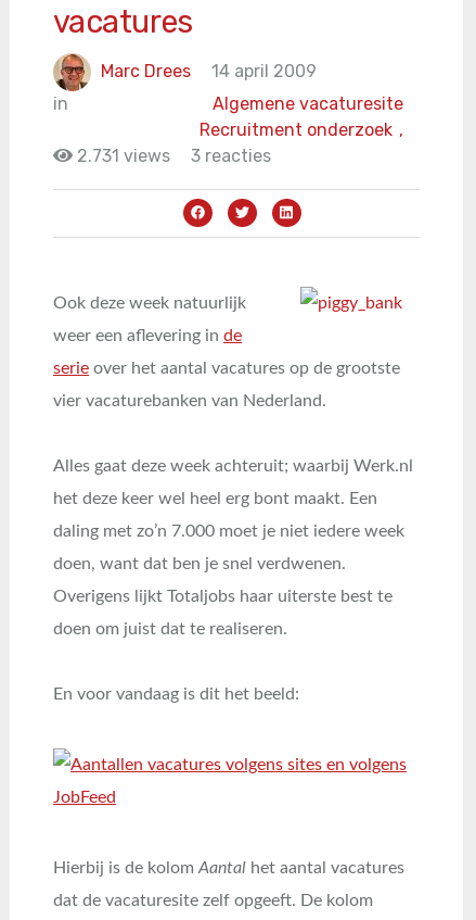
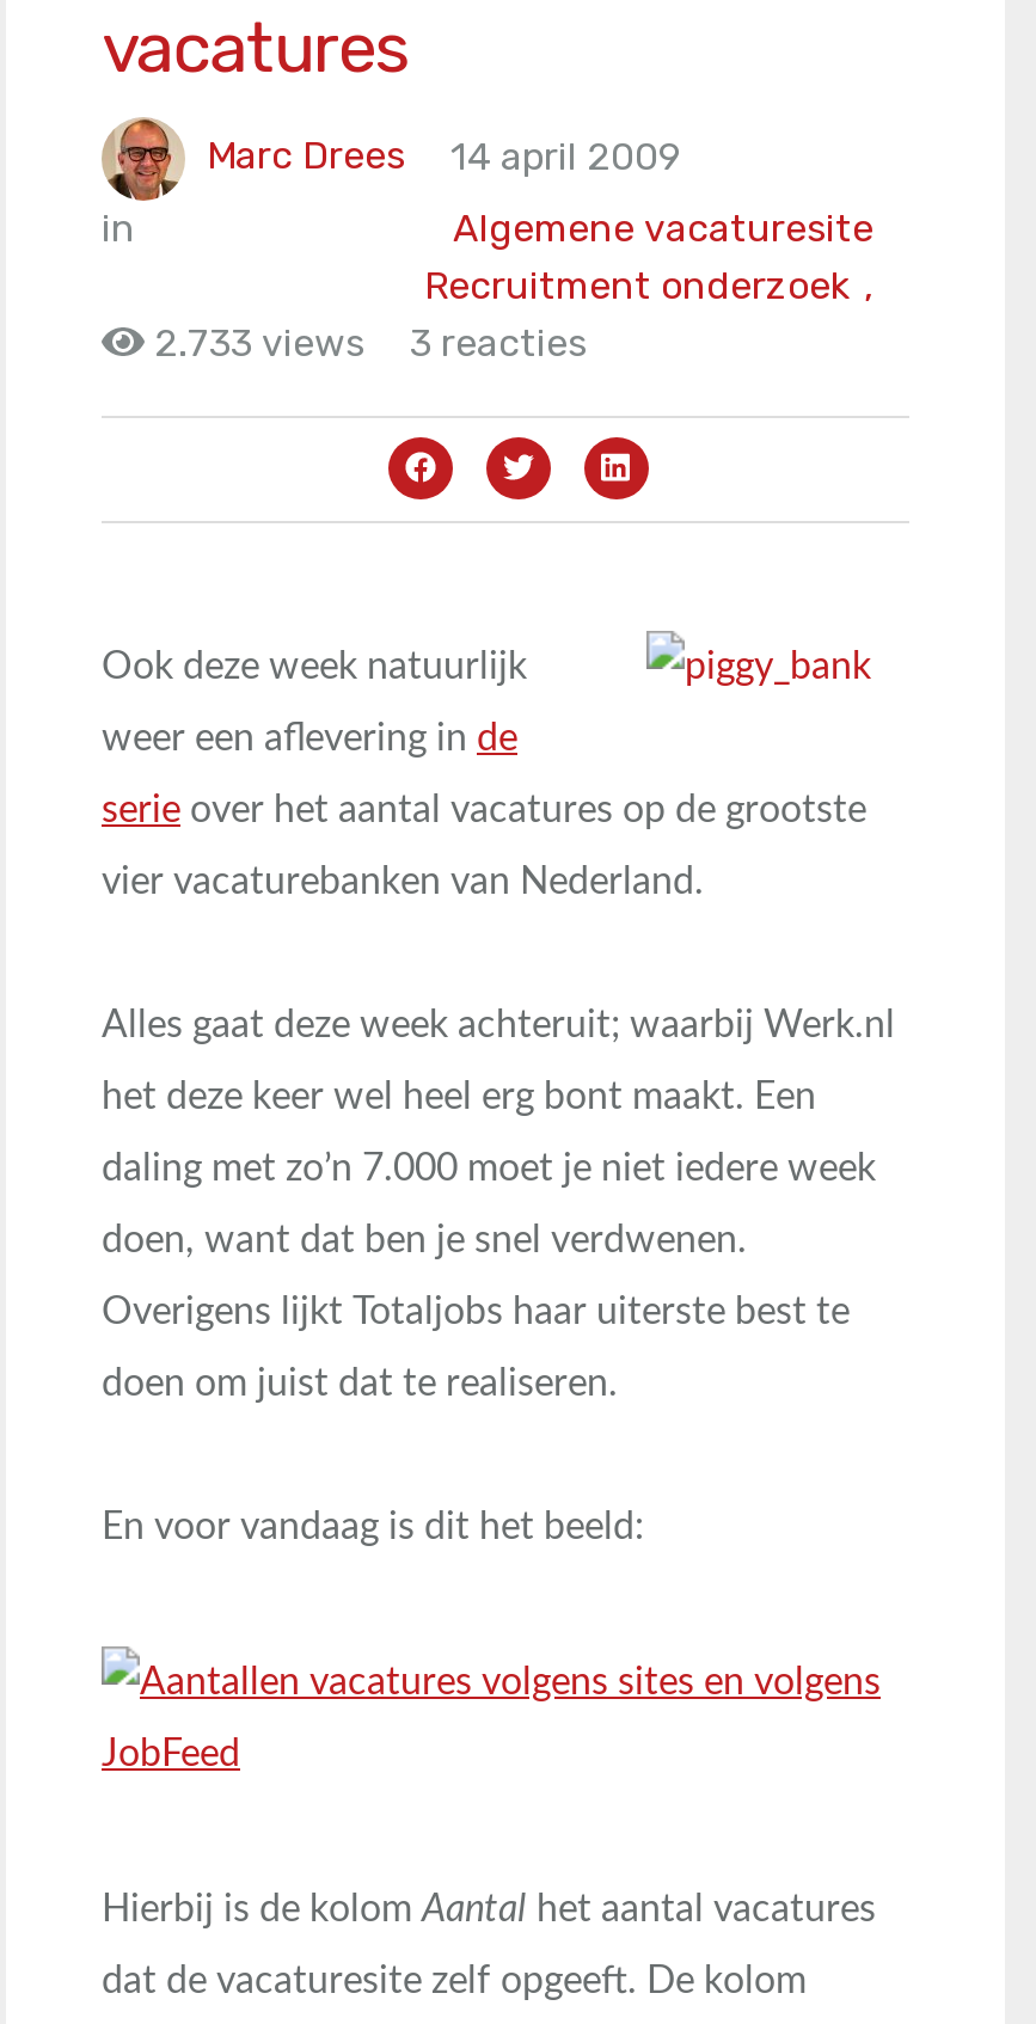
[73,146,271,166] 2.731 views 3 reacties -> [145,320,587,366] 2.733 views 3 reacties

